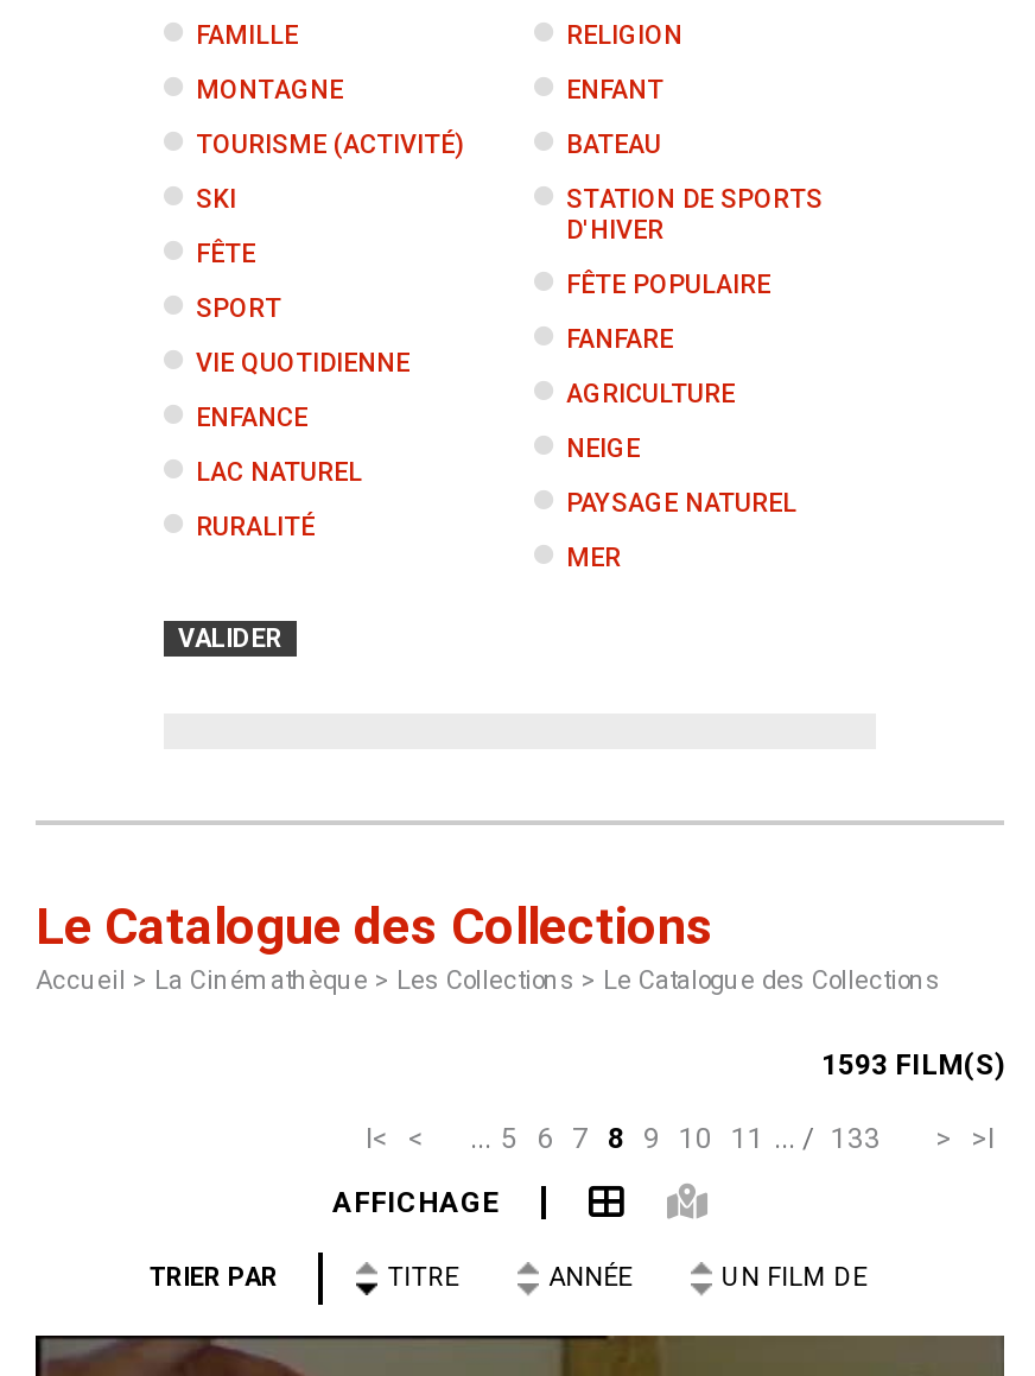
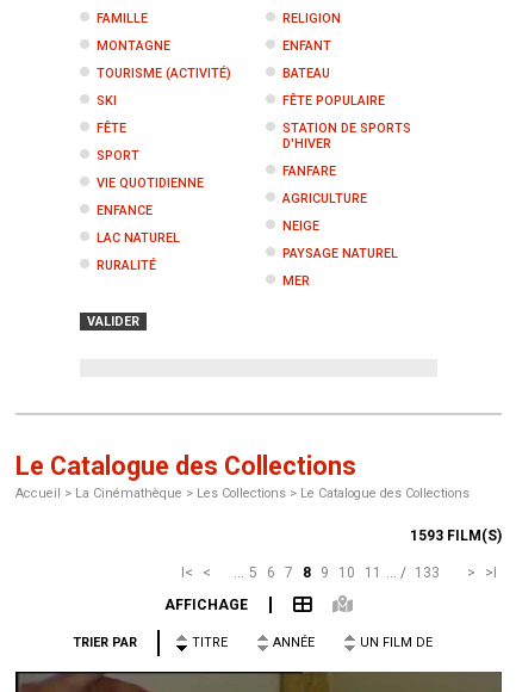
moved [566,184,823,245] -> [282,120,411,151]: STATION DE SPORTS | D'HIVER
moved [566,269,770,300] -> [282,93,384,108]: FÊTE POPULAIRE

